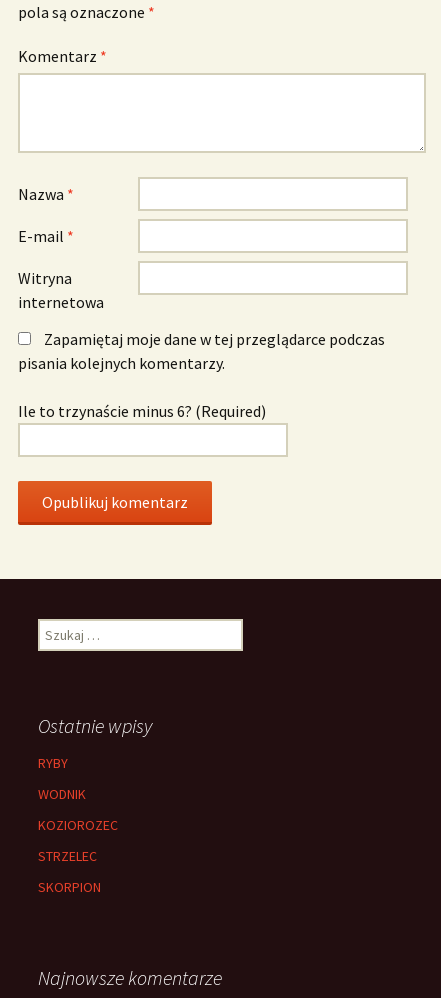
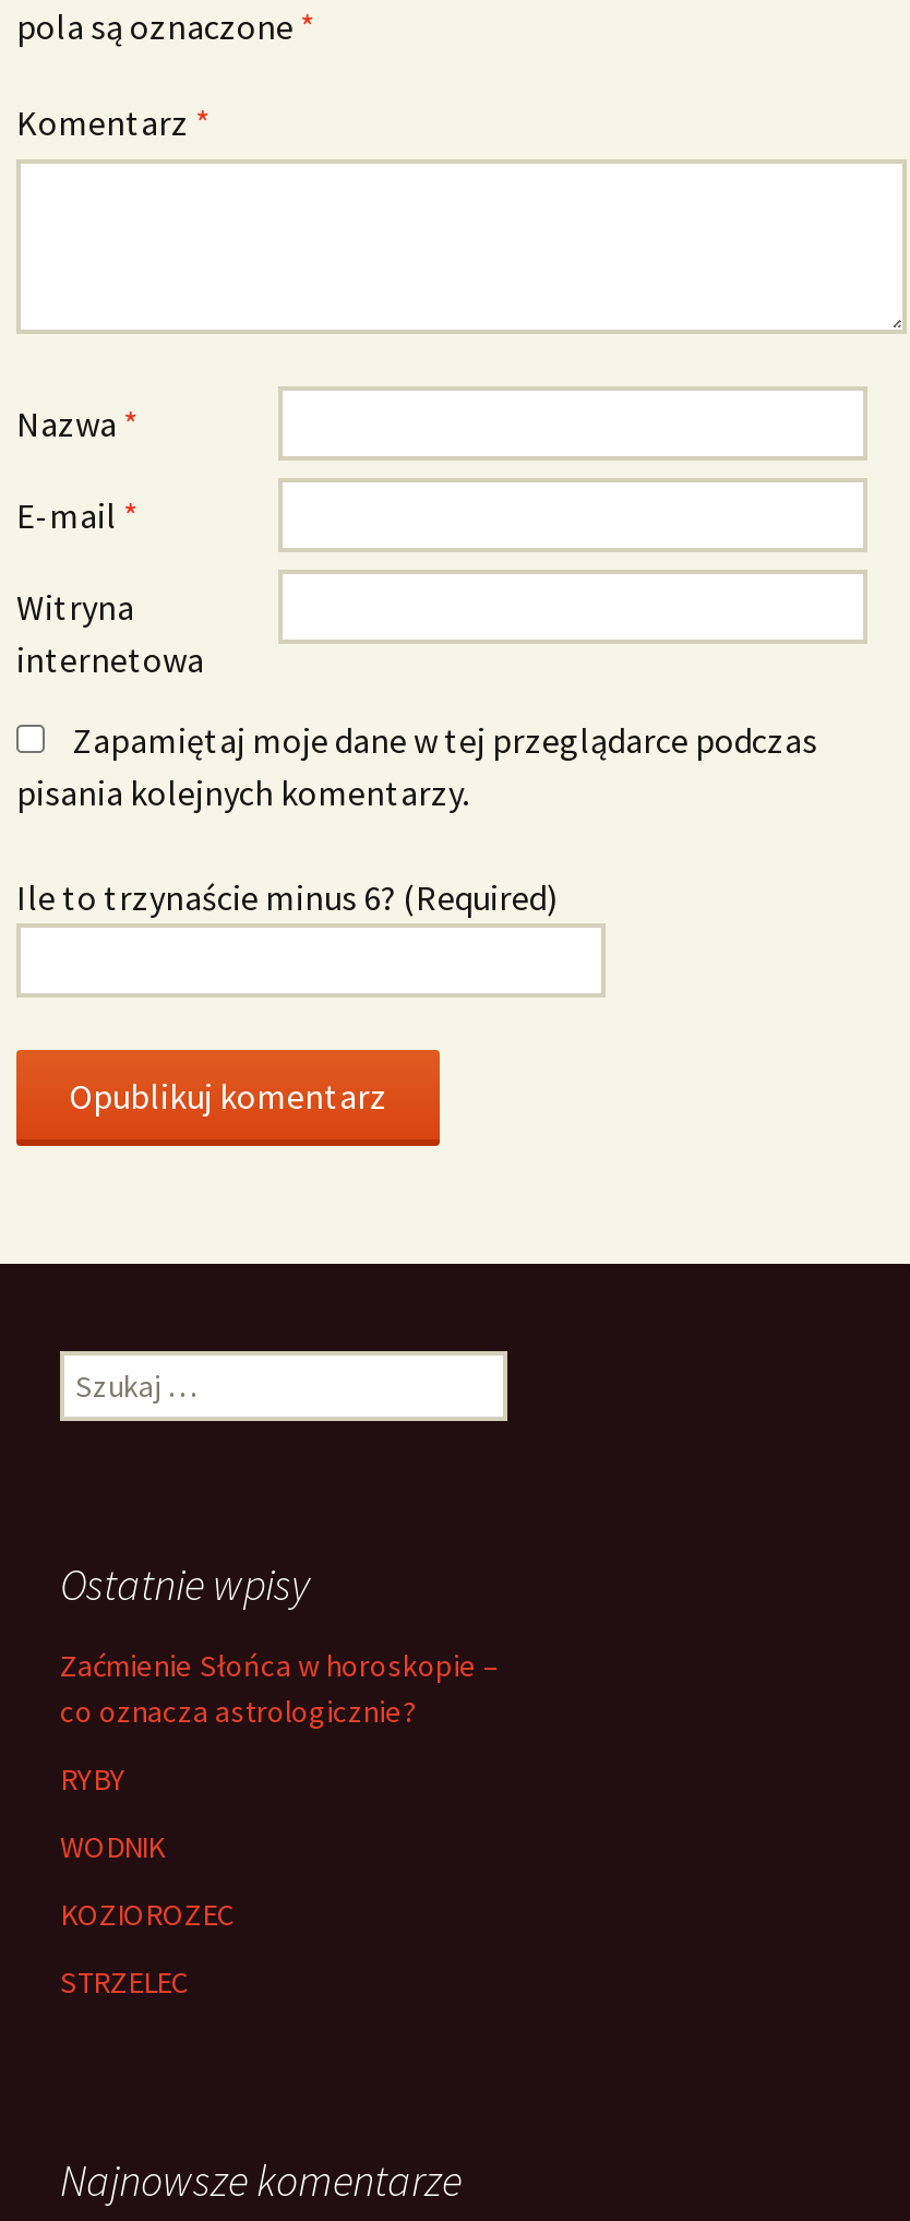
none -> [60,1645,499,1731] Zaćmienie Słońca w horoskopie – | co oznacza astrologicznie?
moved [38,754,118,865] -> [60,1759,235,2001]: RYBY | WODNIK | KOZIOROZEC | STRZELEC
[38,878,101,896] SKORPION -> none

